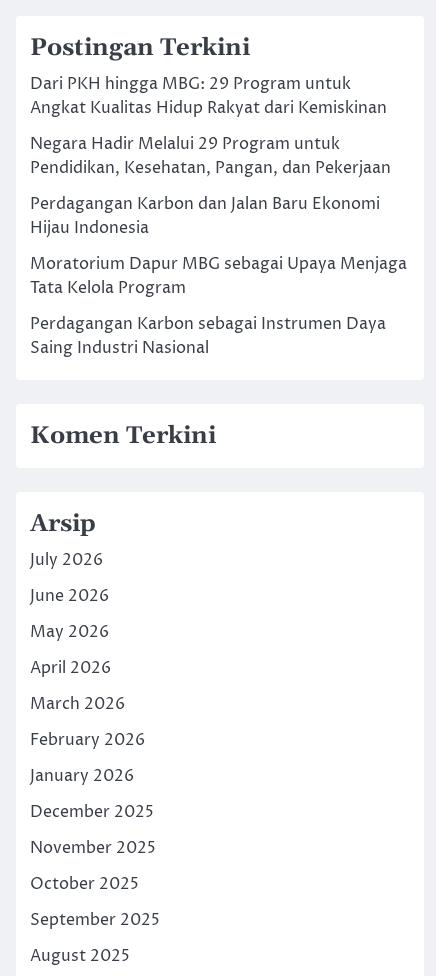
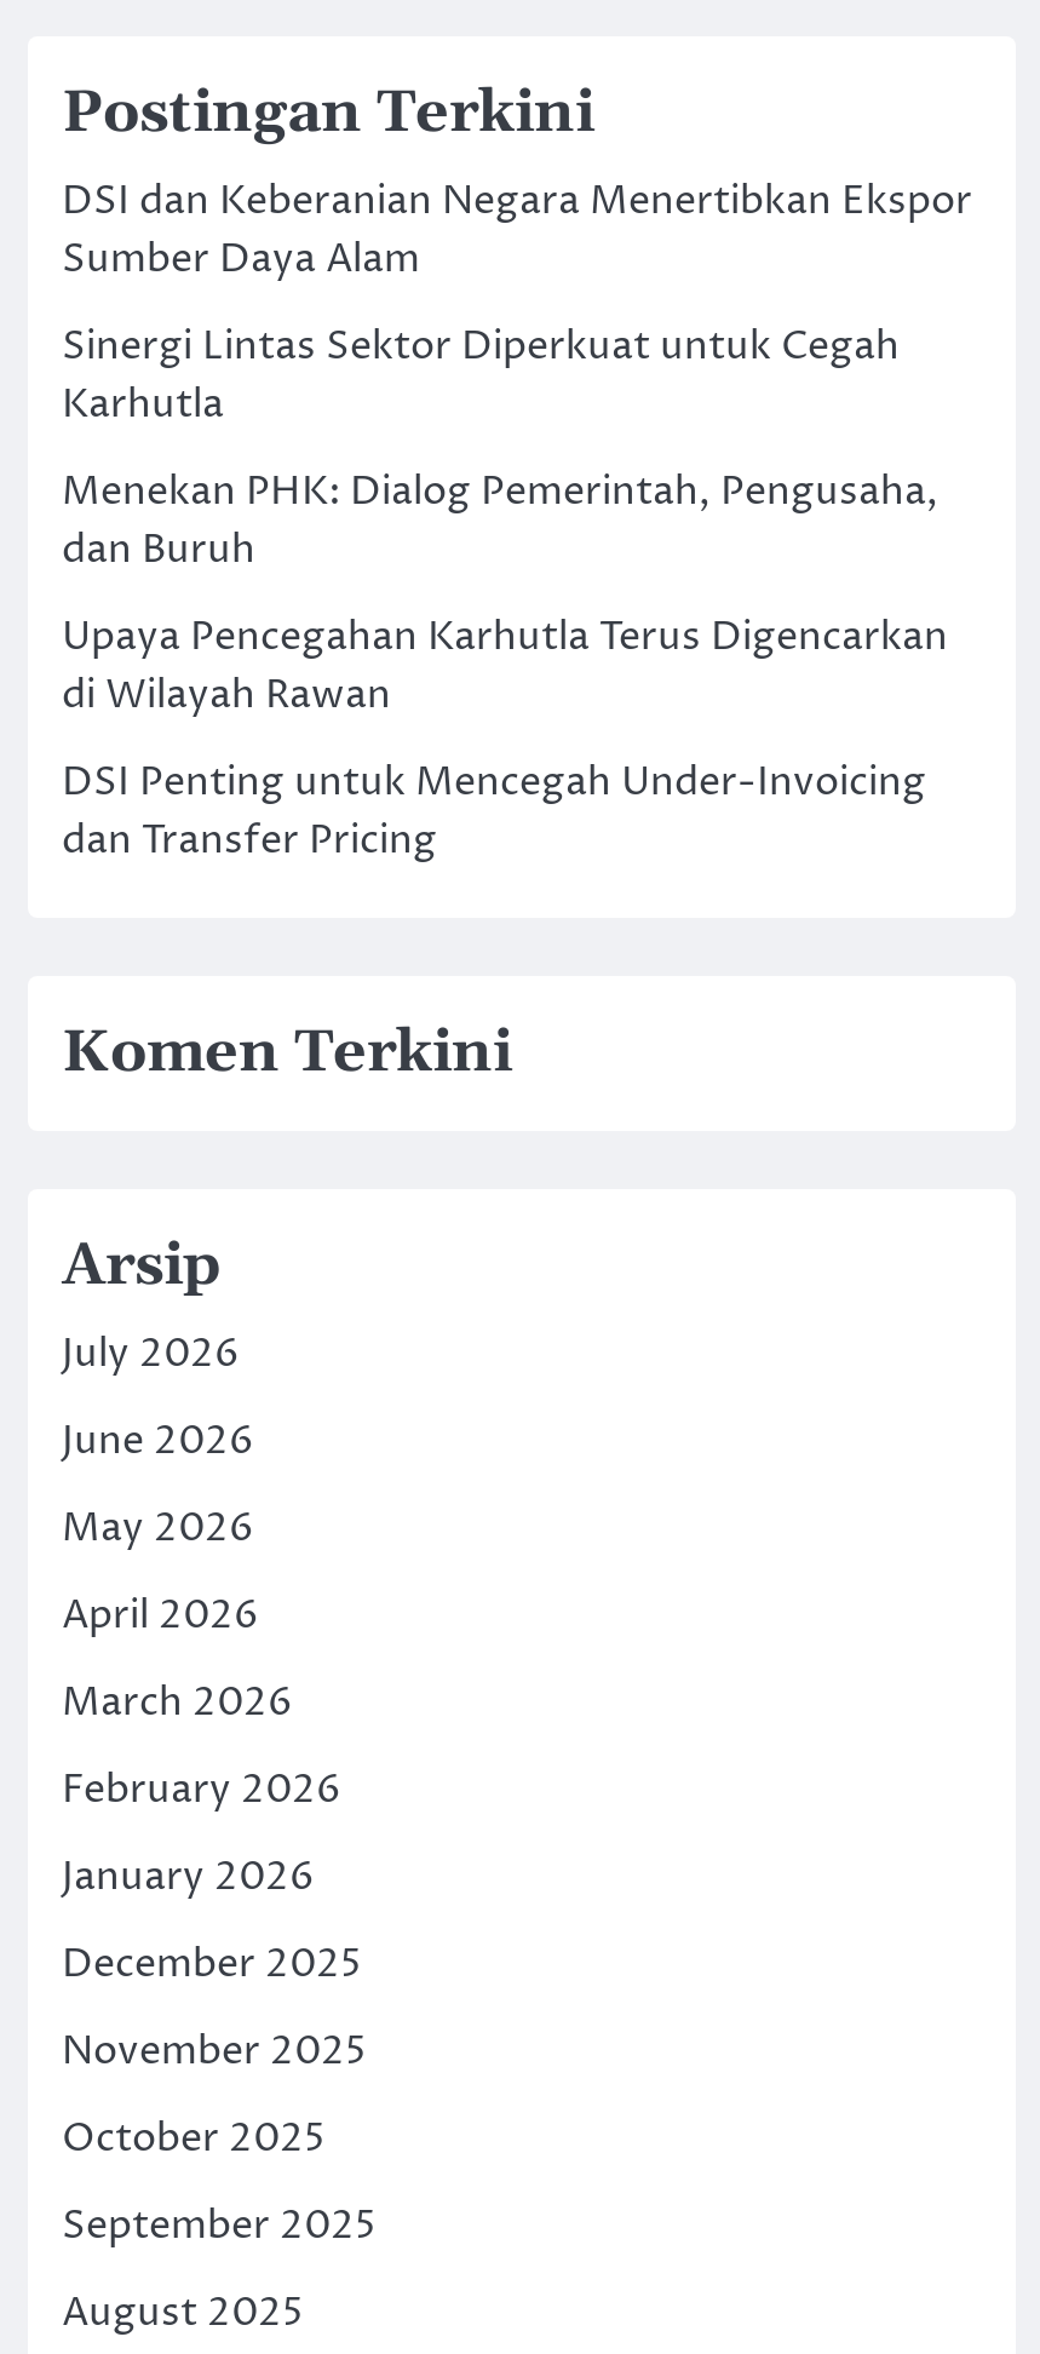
[30,73,387,119] Dari PKH hingga MBG: 29 Program untuk | Angkat Kualitas Hidup Rakyat dari Kemiskinan -> [62,175,972,287] DSI dan Keberanian Negara Menertibkan Ekspor | Sumber Daya Alam
[30,133,391,179] Negara Hadir Melalui 29 Program untuk | Pendidikan, Kesehatan, Pangan, dan Pekerjaan -> [62,321,900,432] Sinergi Lintas Sektor Diperkuat untuk Cegah | Karhutla
[30,193,380,239] Perdagangan Karbon dan Jalan Baru Ekonomi | Hijau Indonesia -> [62,466,938,577] Menekan PHK: Dialog Pemerintah, Pengusaha, | dan Buruh
[30,253,407,299] Moratorium Dapur MBG sebagai Upaya Menjaga | Tata Kelola Program -> [62,611,948,723] Upaya Pencegahan Karhutla Terus Digencarkan | di Wilayah Rawan
[30,313,386,359] Perdagangan Karbon sebagai Instrumen Daya | Saing Industri Nasional -> [62,757,926,868] DSI Penting untuk Mencegah Under-Invoicing | dan Transfer Pricing

